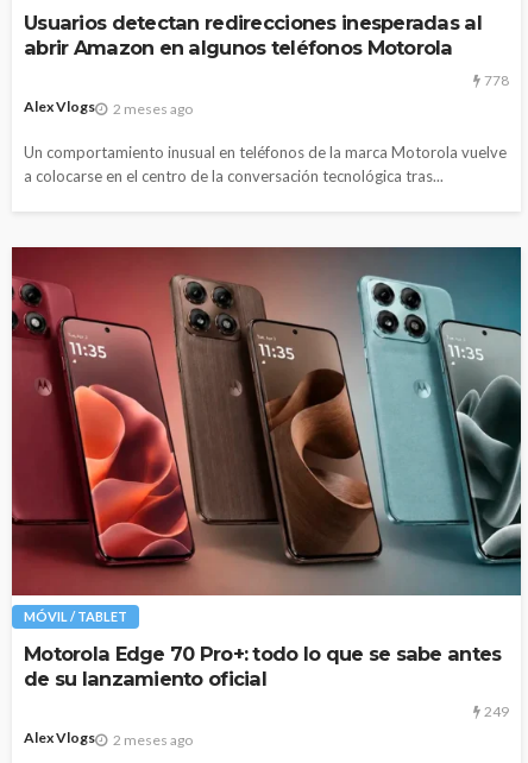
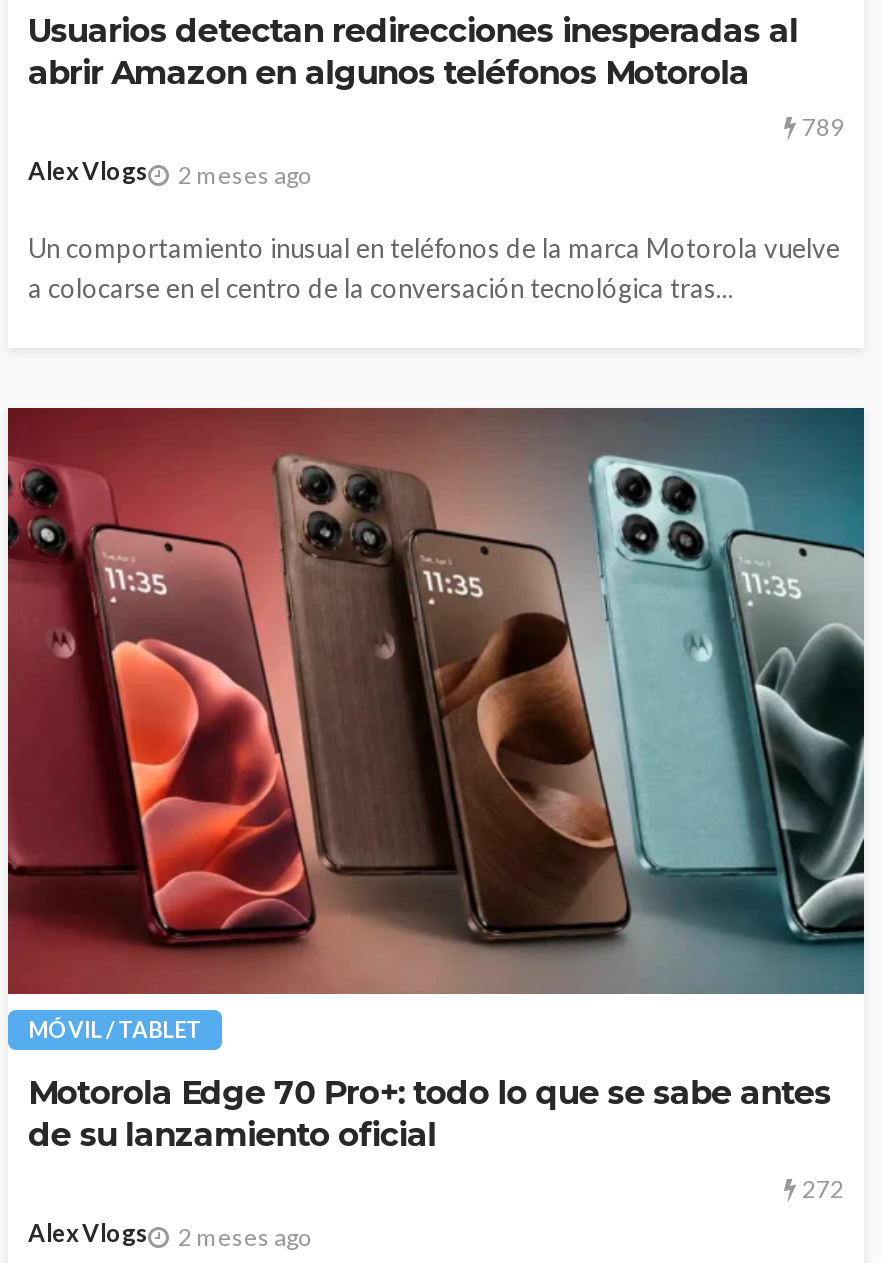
[484,71,509,89] 778 -> [802,111,844,141] 789
[484,702,509,720] 249 -> [802,1174,844,1204] 272

